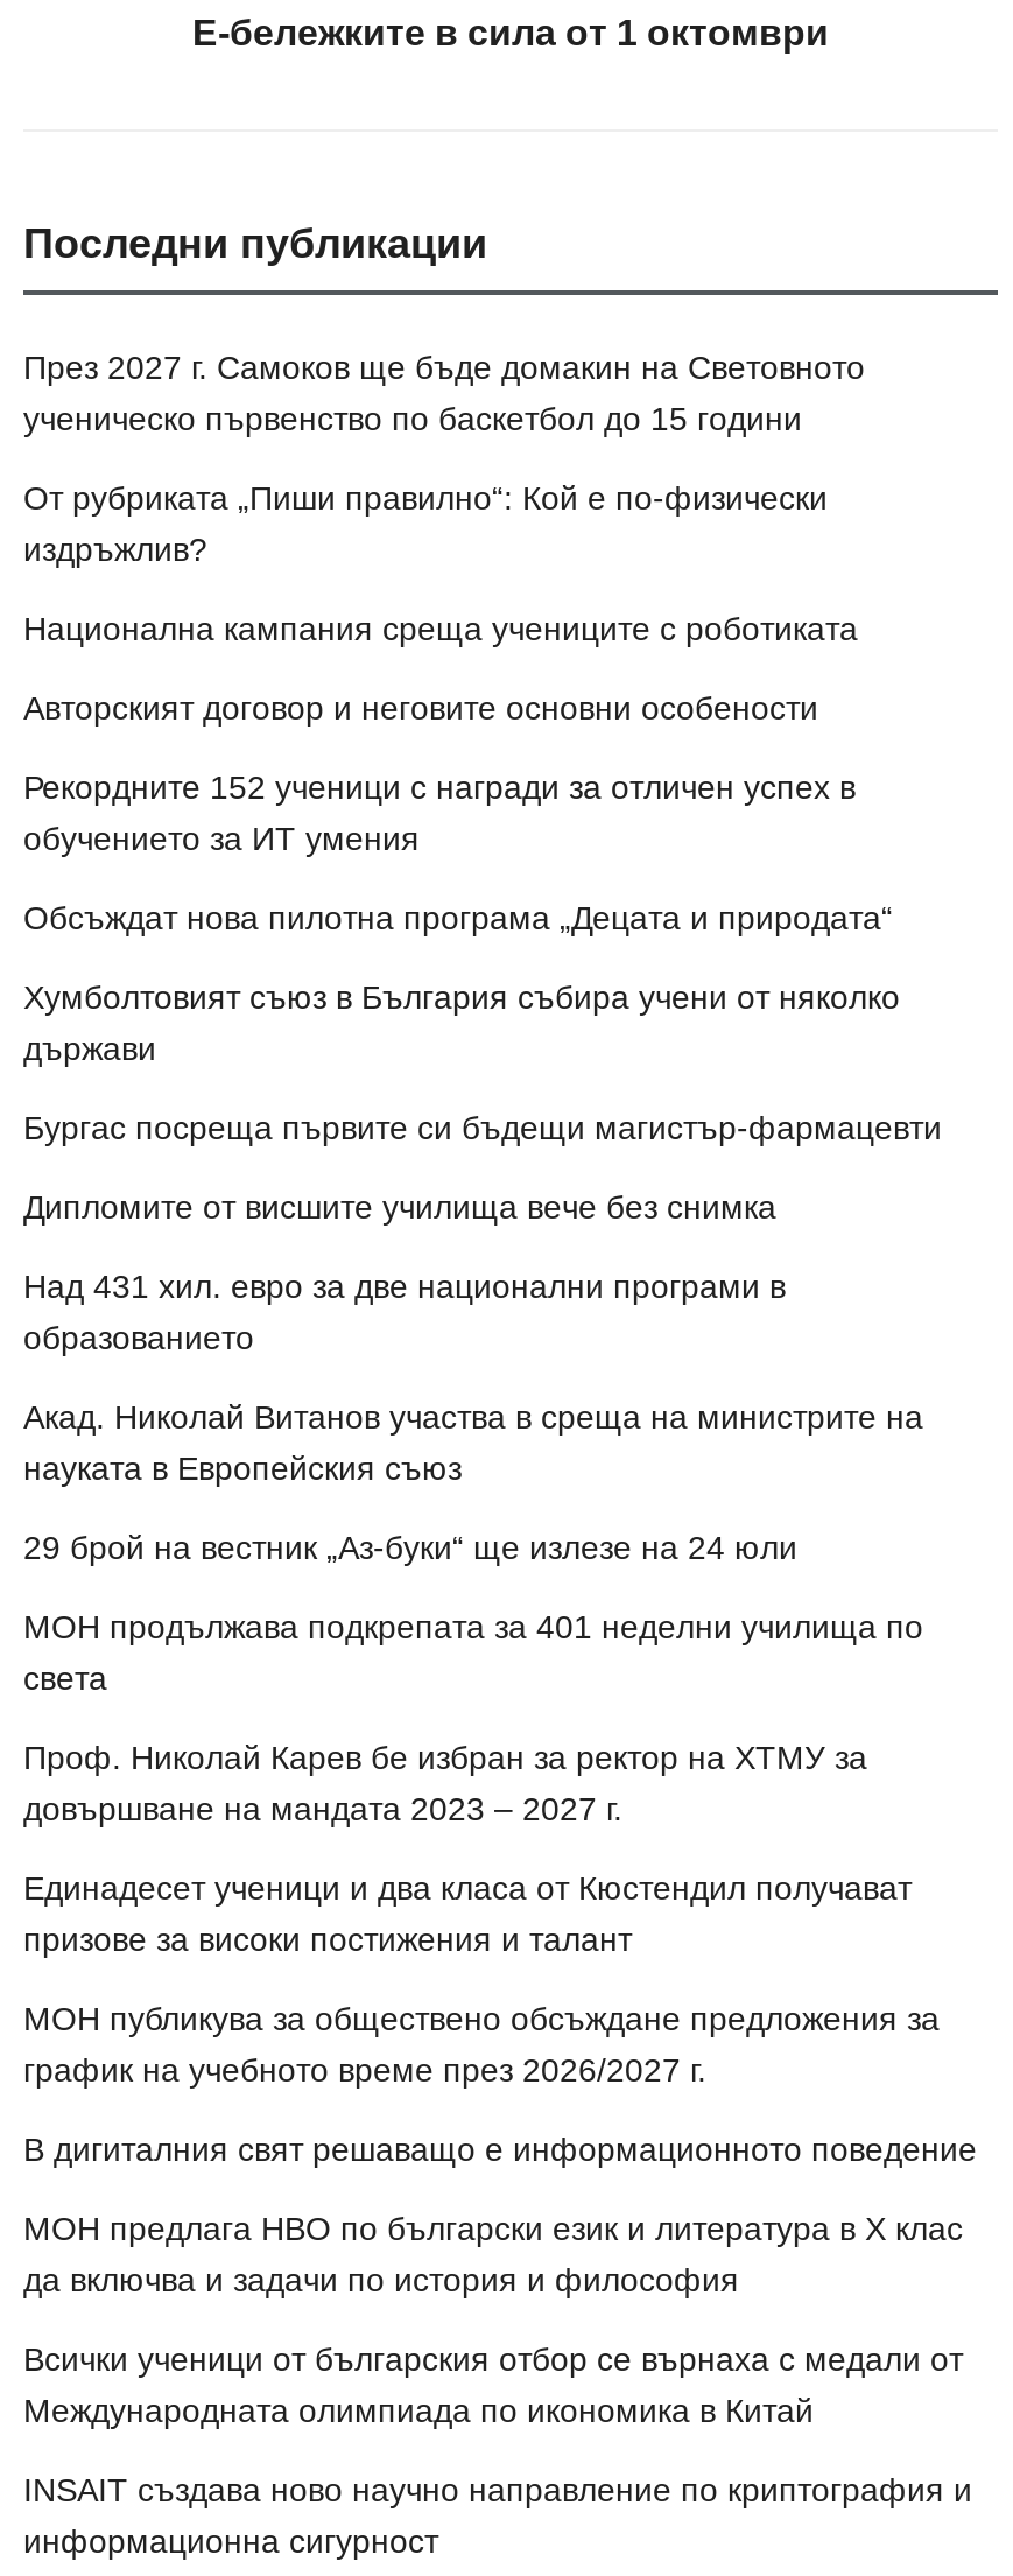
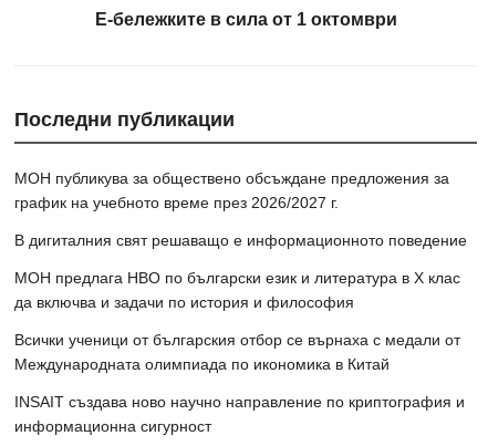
[23,349,942,1958] През 2027 г. Самоков ще бъде домакин на Световното | ученическо първенство по баскетбол до 15 години | От рубриката „Пиши правилно“: Кой е по-физически | издръжлив? | Национална кампания среща учениците с роботиката | Авторският договор и неговите основни особености | Рекордните 152 ученици с награди за отличен успех в | обучението за ИТ умения | Обсъждат нова пилотна програма „Децата и природата“ | Хумболтовият съюз в България събира учени от няколко | държави | Бургас посреща първите си бъдещи магистър-фармацевти | Дипломите от висшите училища вече без снимка | Над 431 хил. евро за две национални програми в | образованието | Акад. Николай Витанов участва в среща на министрите на | науката в Европейския съюз | 29 брой на вестник „Аз-буки“ ще излезе на 24 юли | МОН продължава подкрепата за 401 неделни училища по | света | Проф. Николай Карев бе избран за ректор на ХТМУ за | довършване на мандата 2023 – 2027 г. | Единадесет ученици и два класа от Кюстендил получават | призове за високи постижения и талант -> none

